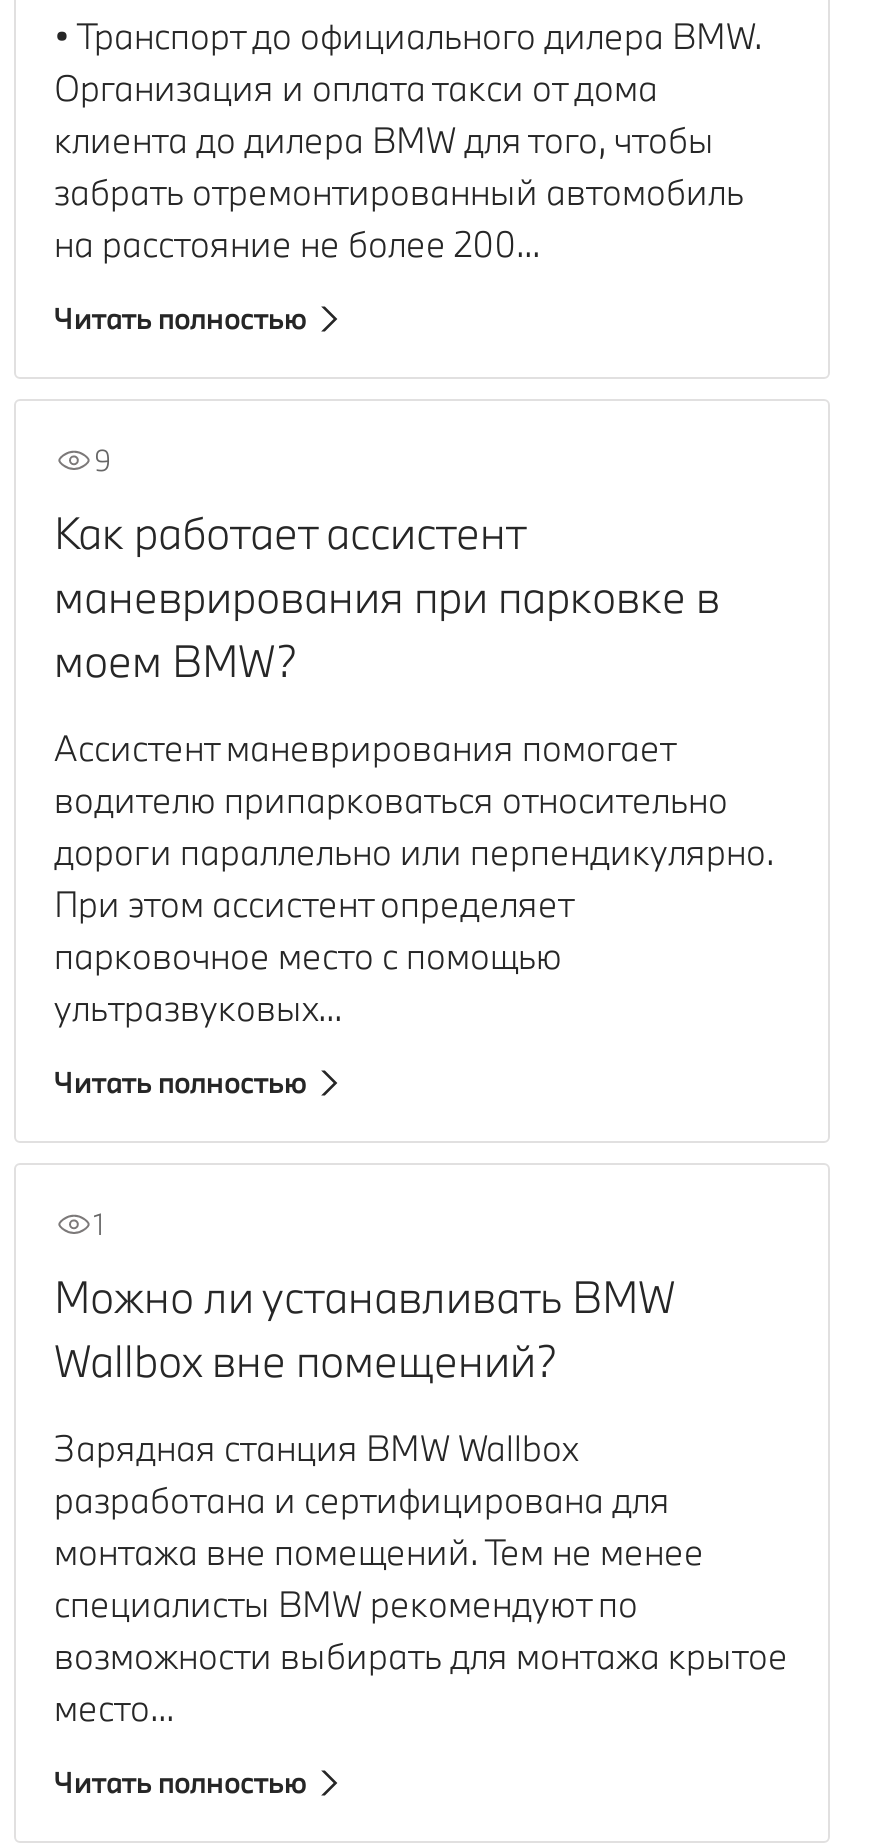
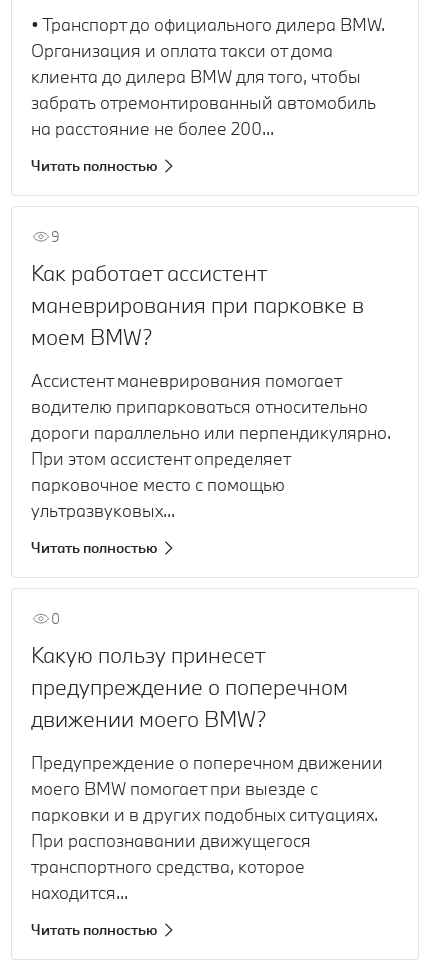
[54,1205,676,1389] 1 | Можно ли устанавливать BMW | Wallbox вне помещений? -> [31,609,348,733] 0 | Какую пользу принесет | предупреждение о поперечном | движении моего BMW?
[54,1425,788,1731] Зарядная станция BMW Wallbox | разработана и сертифицирована для | монтажа вне помещений. Тем не менее | специалисты BMW рекомендуют по | возможности выбирать для монтажа крытое | место... -> [31,751,383,904] Предупреждение о поперечном движении | моего BMW помогает при выезде с | парковки и в других подобных ситуациях. | При распознавании движущегося | транспортного средства, которое | находится...

